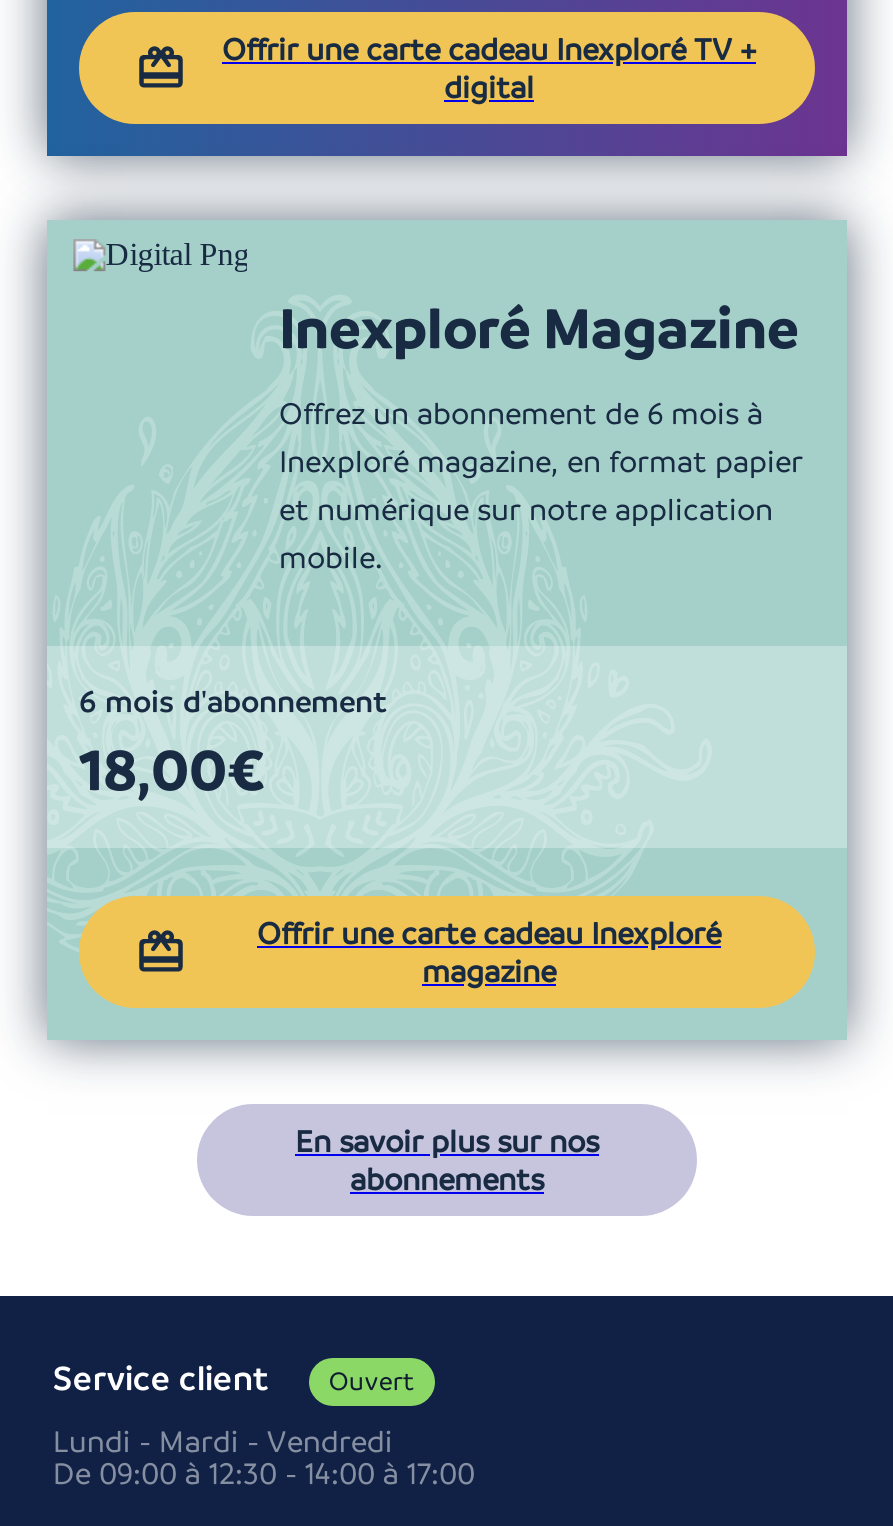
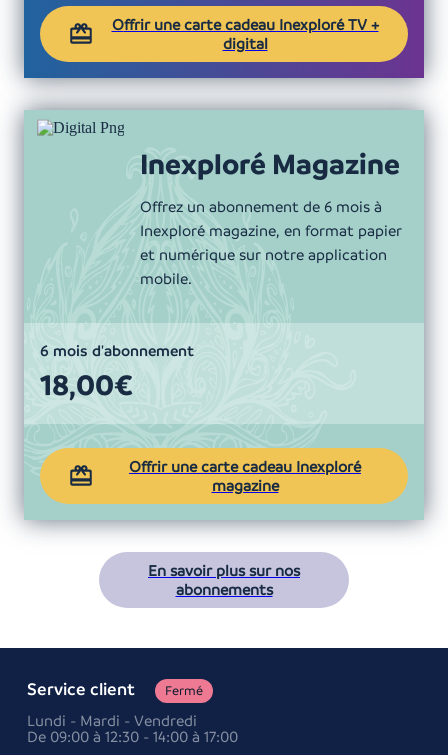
[329,1368,415,1396] Ouvert -> [165,684,203,698] Fermé

